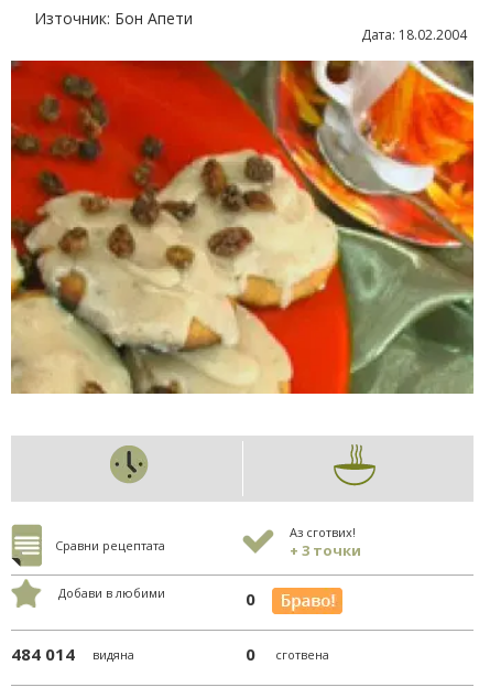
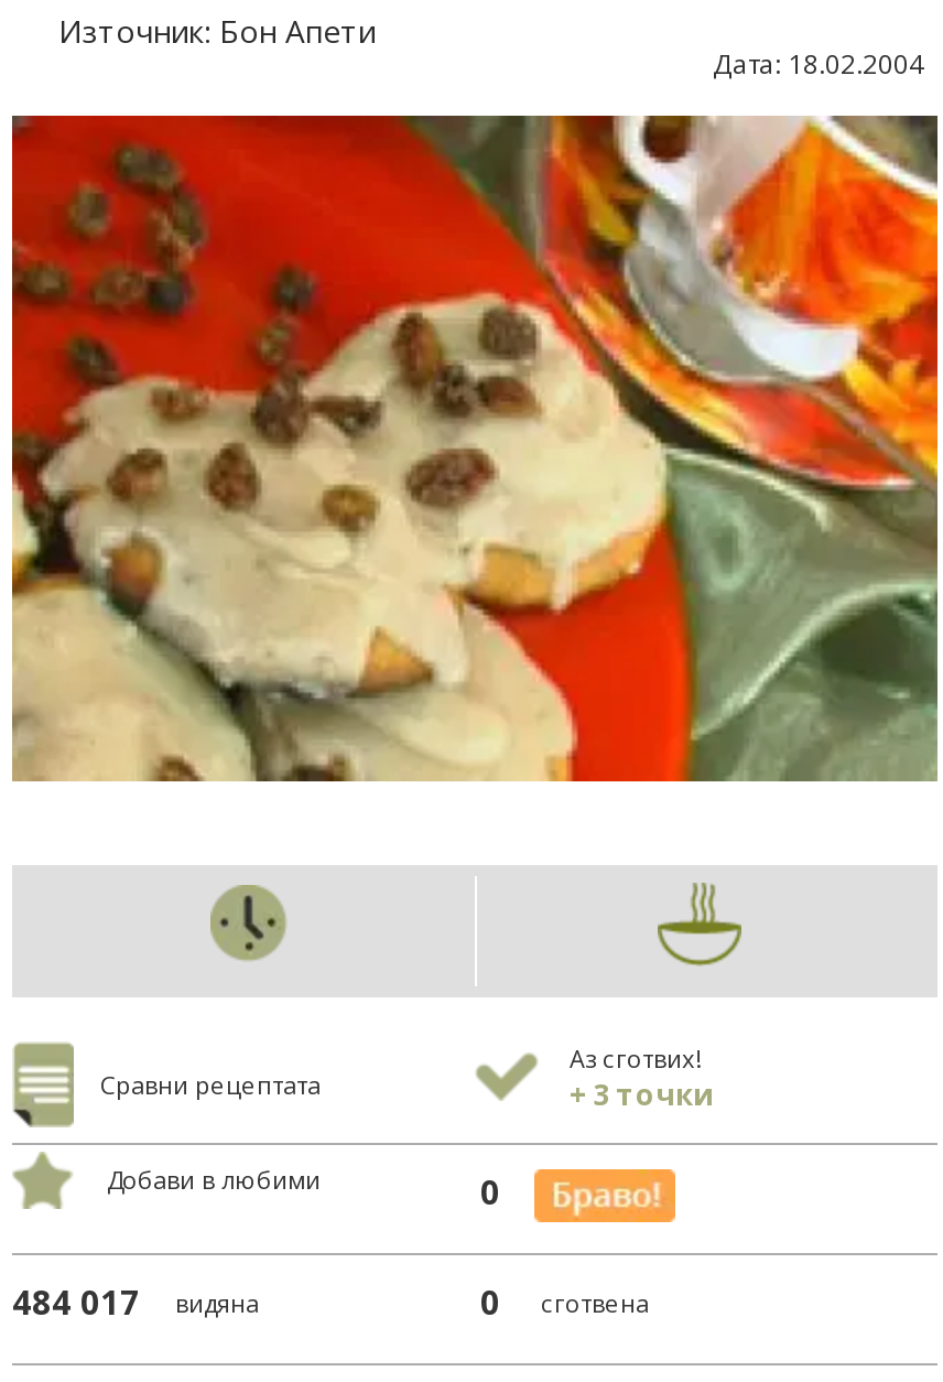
[11,643,134,665] 484 014 видяна -> [12,1279,259,1323] 484 017 видяна

